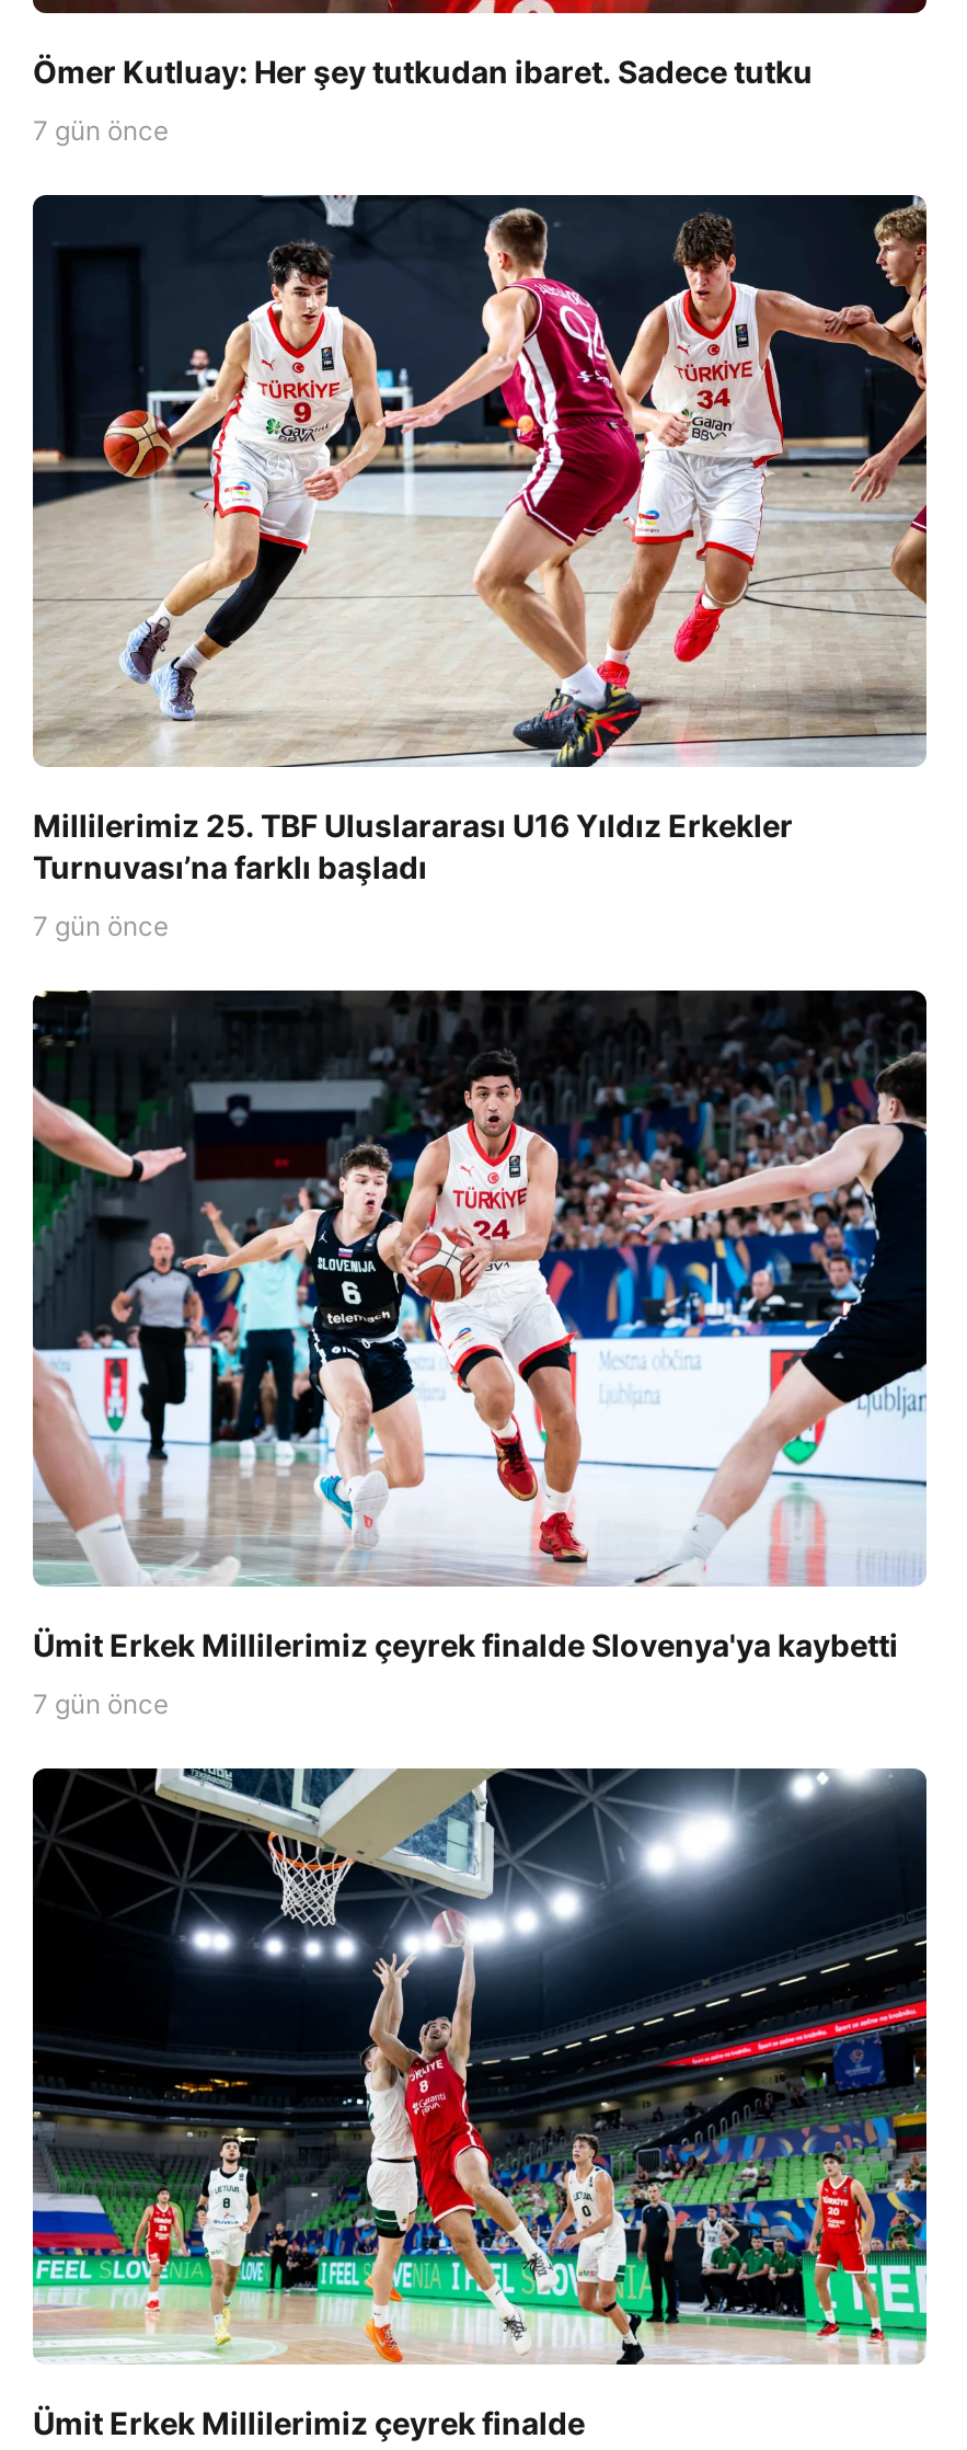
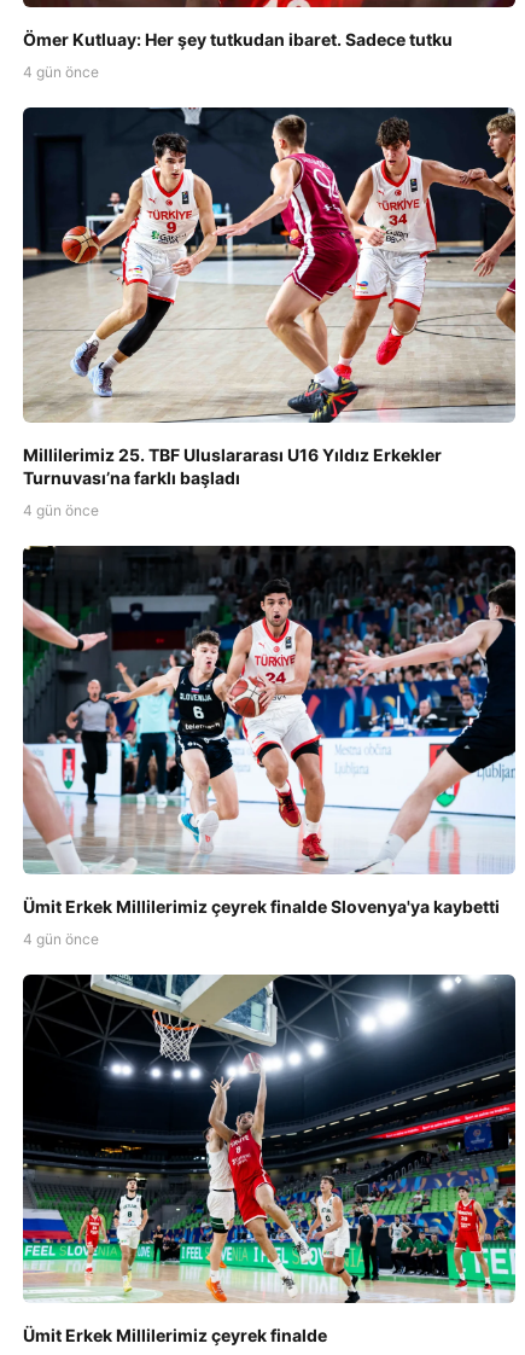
[33,114,169,146] 7 gün önce -> [23,63,99,81] 4 gün önce
[33,910,169,943] 7 gün önce -> [23,501,99,520] 4 gün önce
[33,1686,169,1719] 7 gün önce -> [23,929,99,947] 4 gün önce

